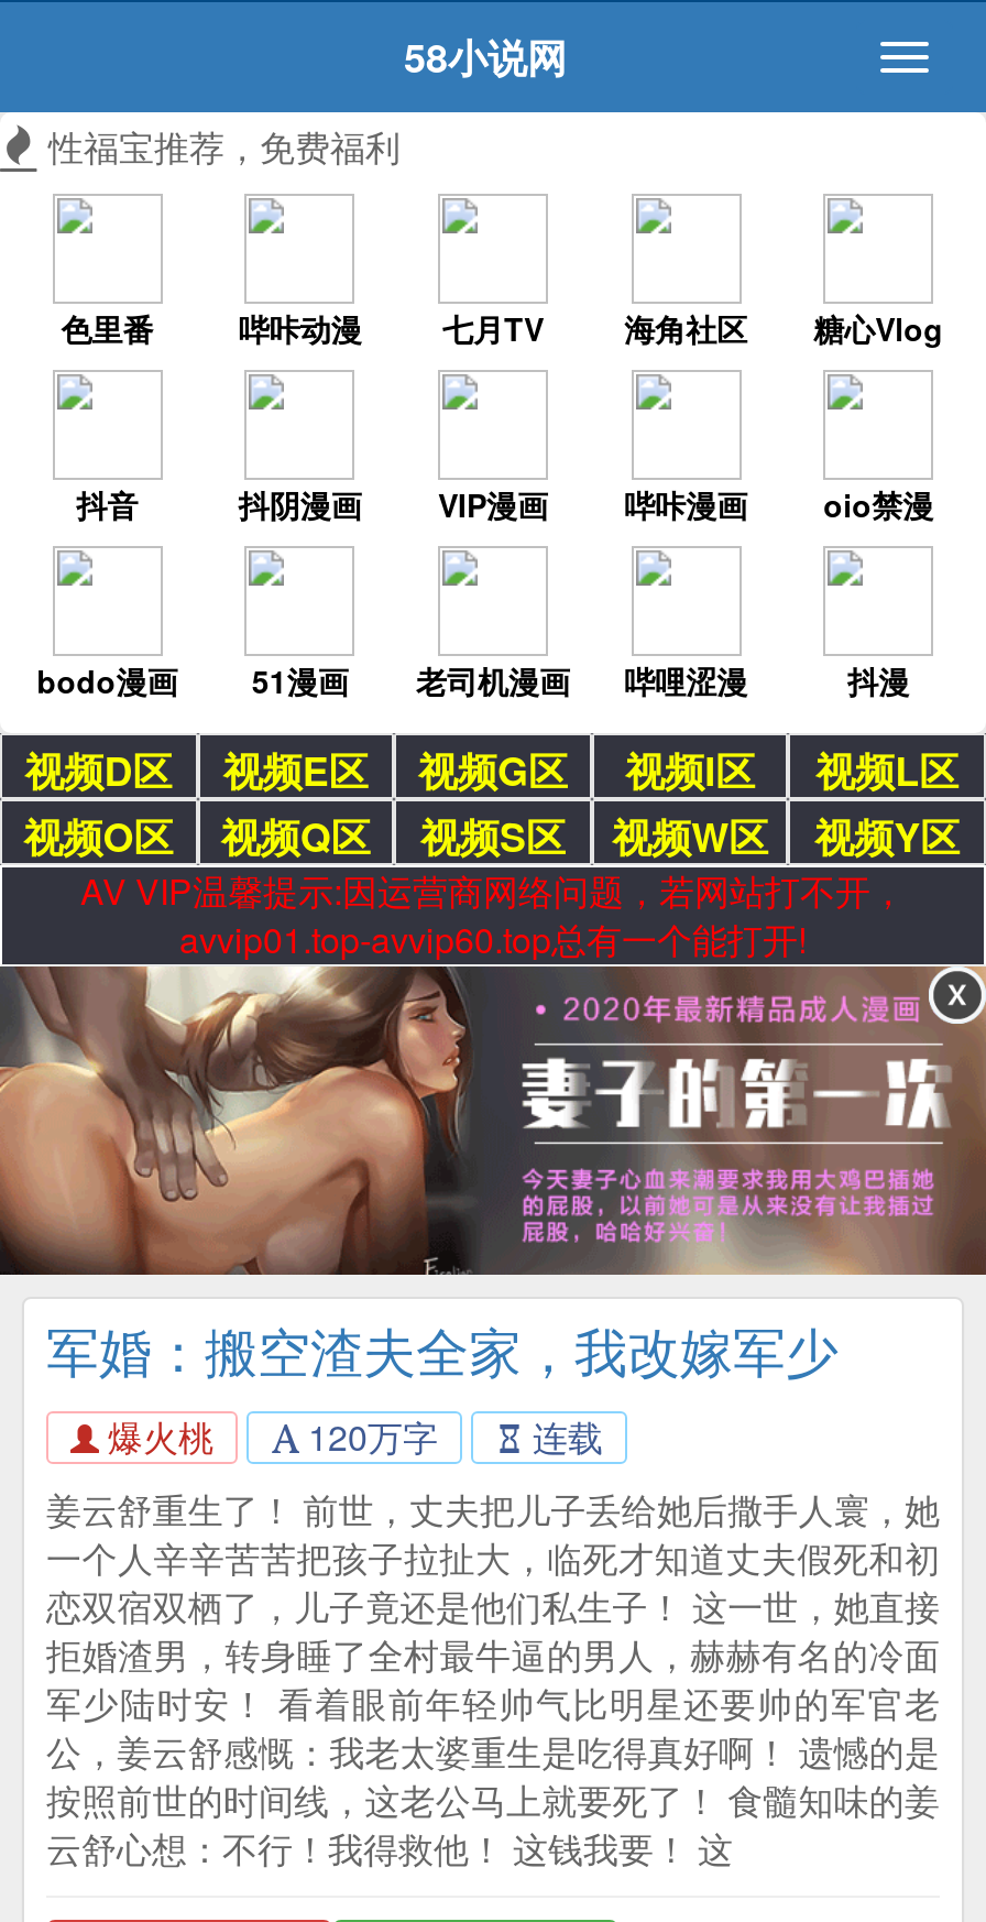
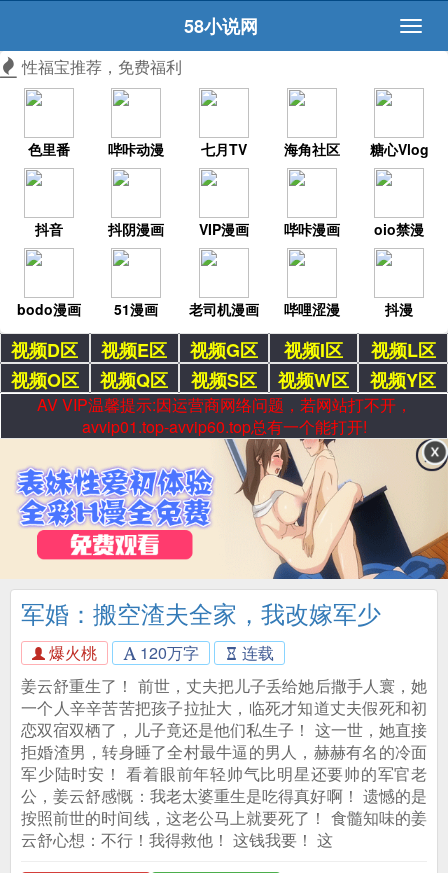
[7,964,979,1277] [image] -> [3,438,445,580] [image]

